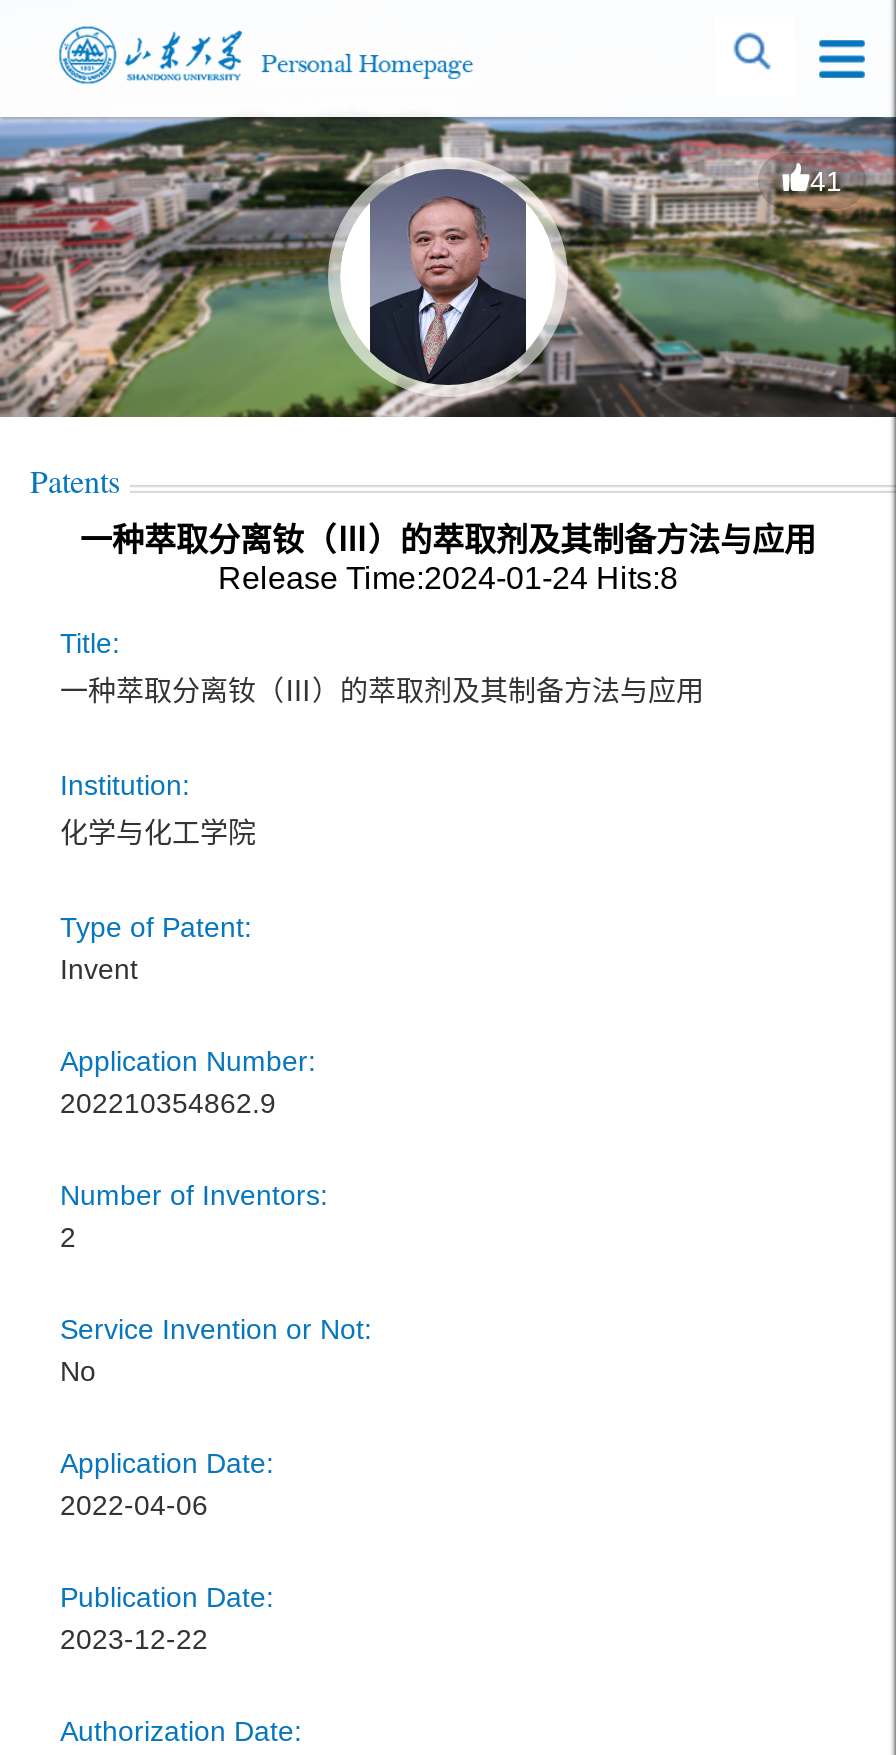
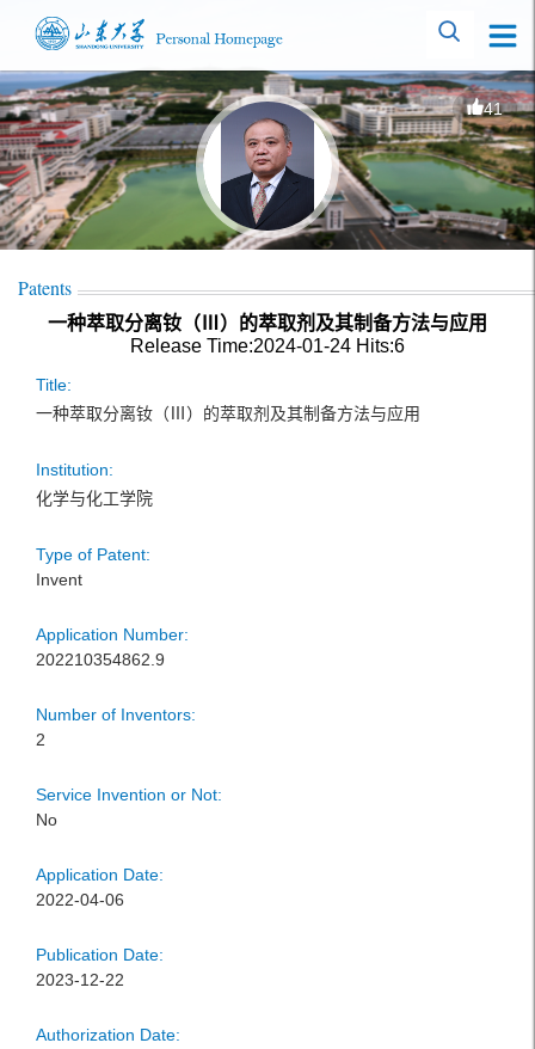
[218,561,678,595] Release Time:2024-01-24 Hits:8 -> [130,336,405,356] Release Time:2024-01-24 Hits:6

